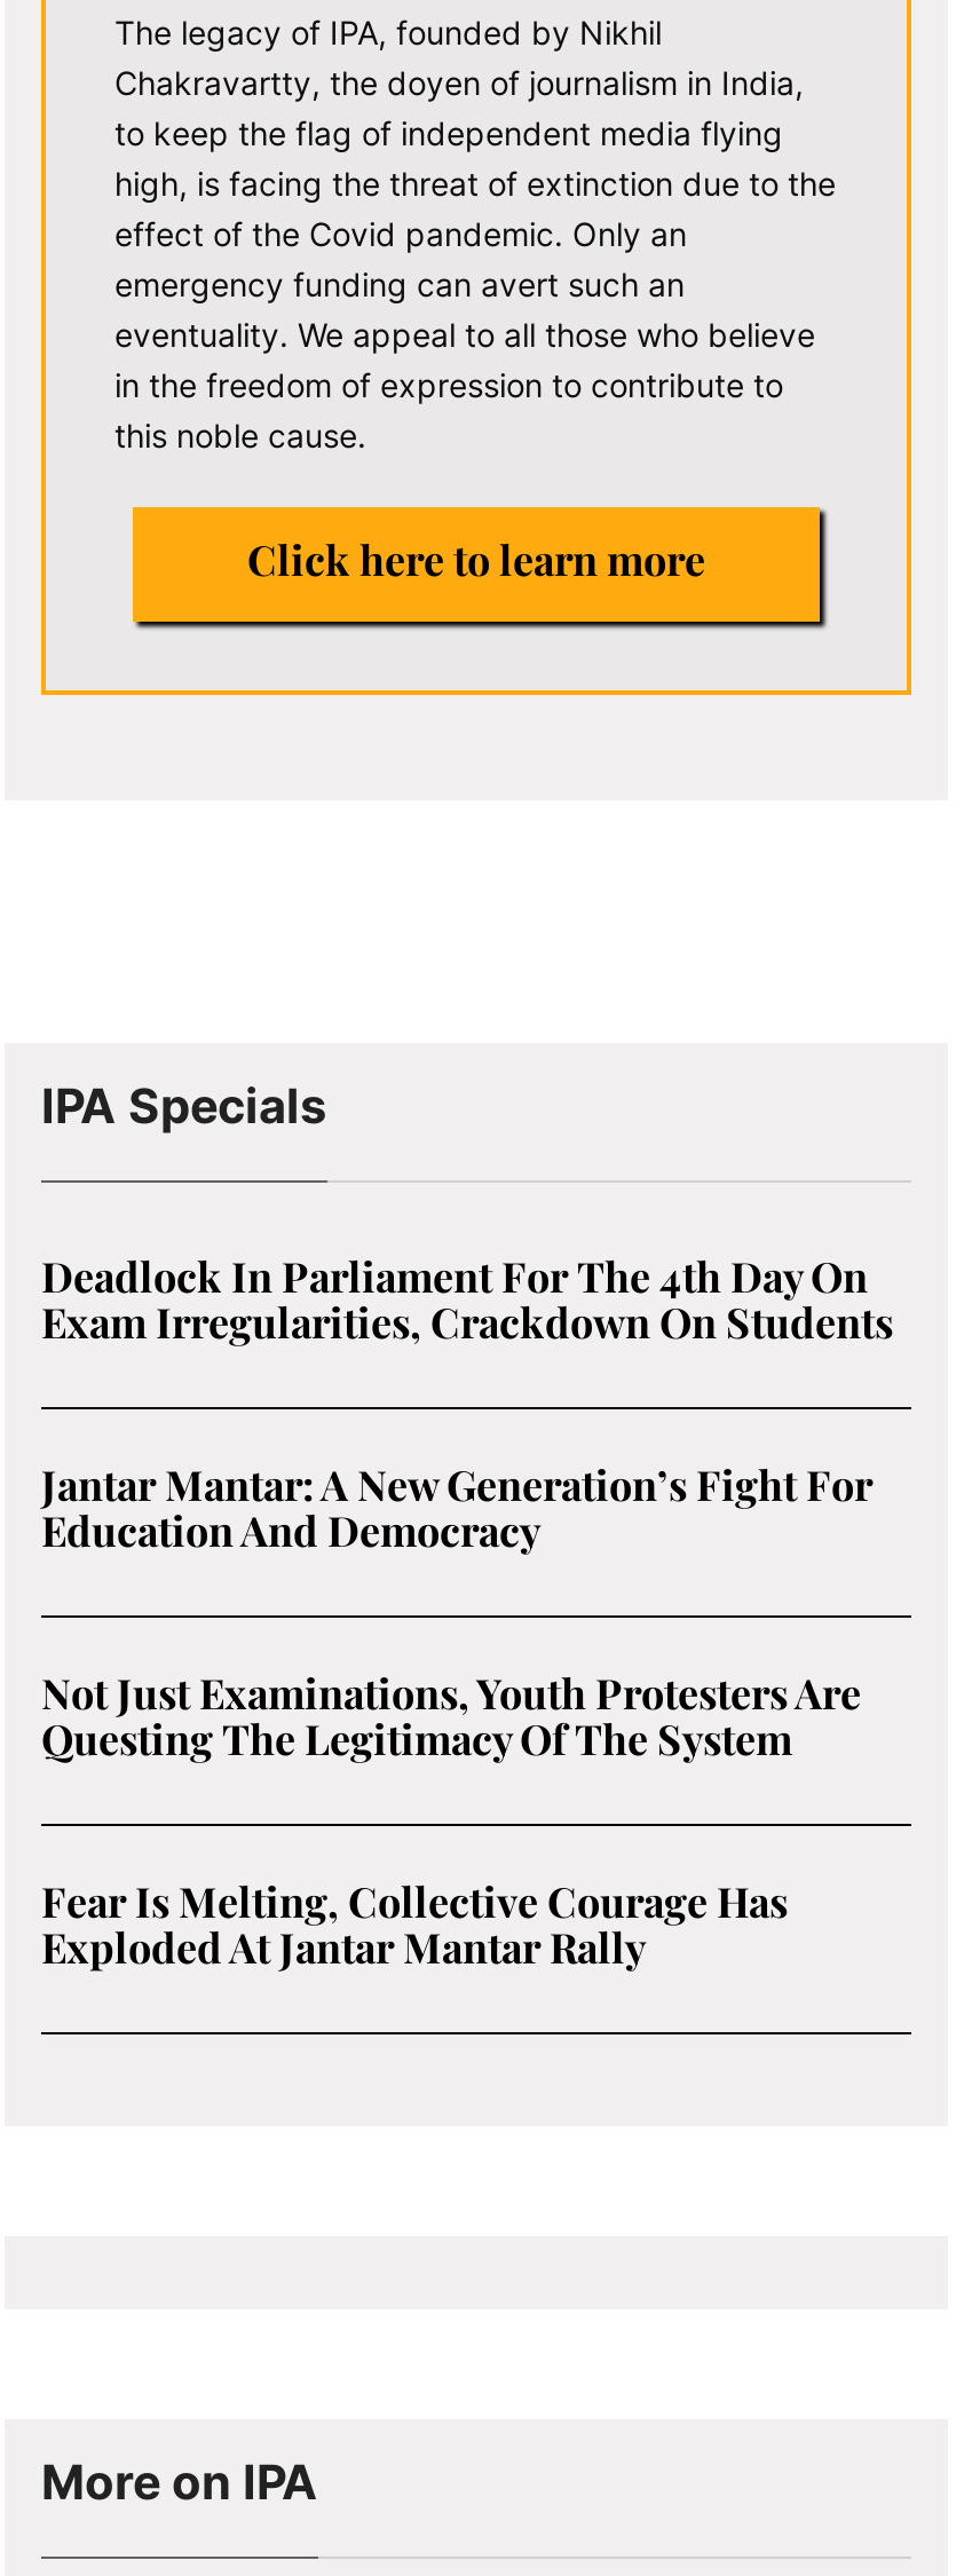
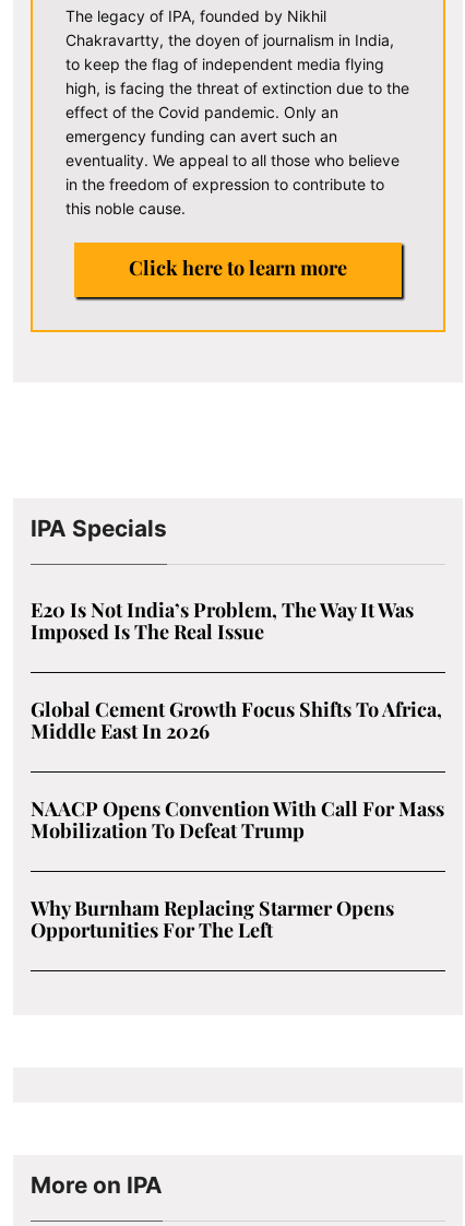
[41,1249,893,1349] Deadlock In Parliament For The 4th Day On | Exam Irregularities, Crackdown On Students -> [31,596,414,644] E20 Is Not India’s Problem, The Way It Was | Imposed Is The Real Issue
[41,1457,872,1558] Jantar Mantar: A New Generation’s Fight For | Education And Democracy -> [31,696,442,744] Global Cement Growth Focus Shifts To Africa, | Middle East In 2026
[41,1665,861,1766] Not Just Examinations, Youth Protesters Are | Questing The Legitimacy Of The System -> [31,795,444,843] NAACP Opens Convention With Call For Mass | Mobilization To Defeat Trump
[41,1874,788,1974] Fear Is Melting, Collective Courage Has | Exploded At Jantar Mantar Rally -> [31,895,394,943] Why Burnham Replacing Starmer Opens | Opportunities For The Left

